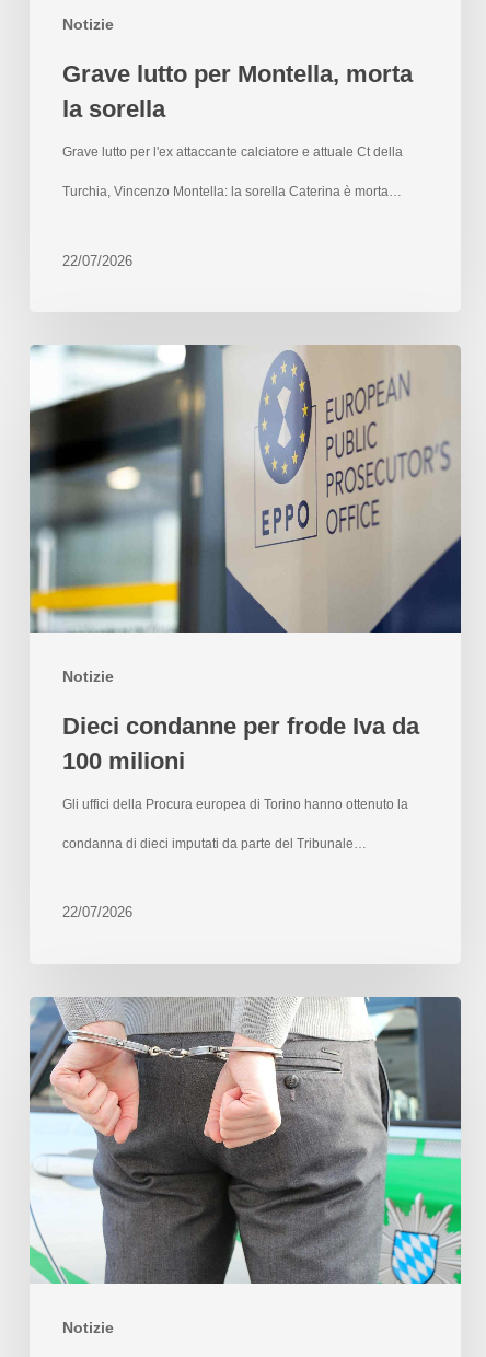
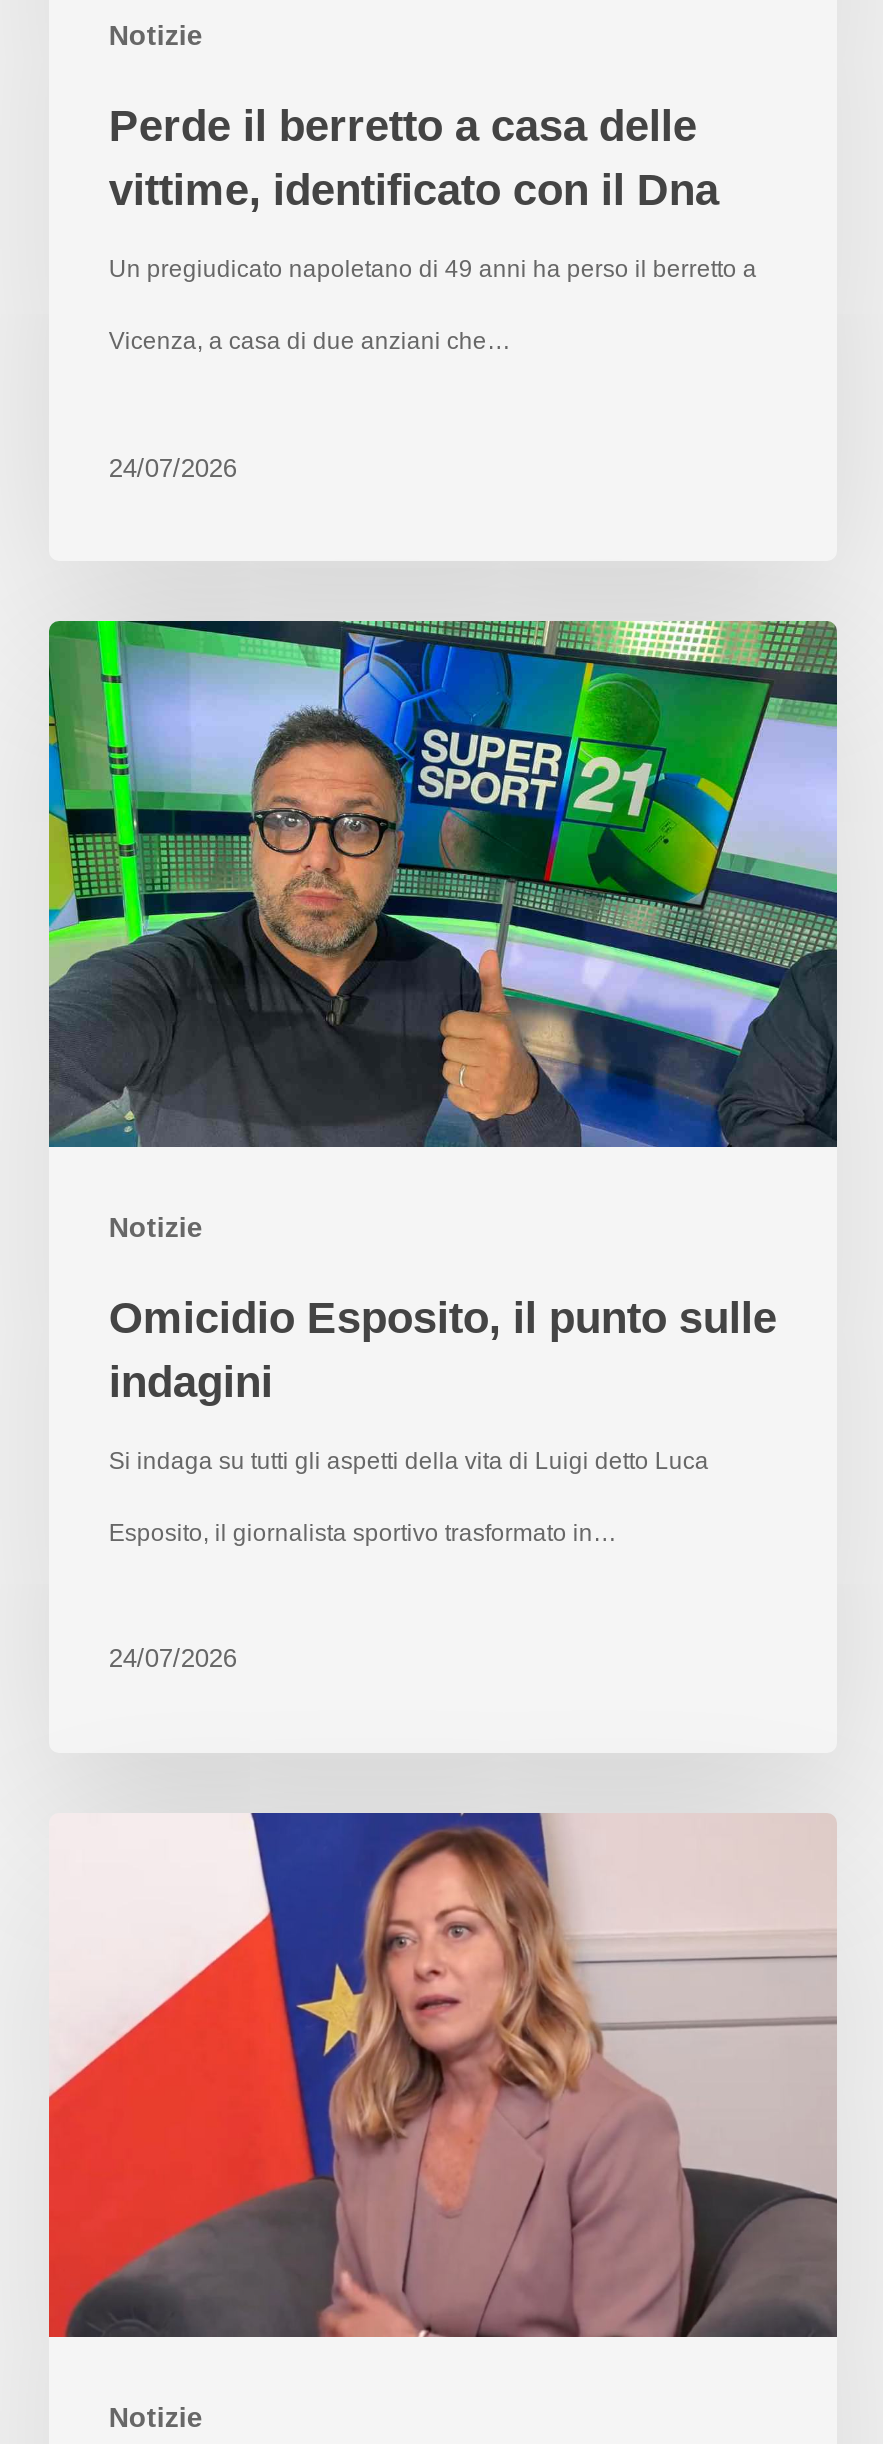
[62,60,413,122] Grave lutto per Montella, morta | la sorella -> [109,101,719,215] Perde il berretto a casa delle | vittime, identificato con il Dna
[62,144,403,160] Grave lutto per l'ex attaccante calciatore e attuale Ct della -> [109,255,757,283] Un pregiudicato napoletano di 49 anni ha perso il berretto a
[62,184,402,199] Turchia, Vincenzo Montella: la sorella Caterina è morta… -> [109,327,511,355] Vicenza, a casa di due anziani che…
[62,252,132,269] 22/07/2026 -> [109,452,237,482] 24/07/2026
[28,345,461,633] [image] -> [47,619,839,1149] [image]
[62,712,419,774] Dieci condanne per frode Iva da | 100 milioni -> [109,1292,777,1406] Omicidio Esposito, il punto sulle | indagini
[62,796,408,812] Gli uffici della Procura europea di Torino hanno ottenuto la -> [109,1446,709,1474] Si indaga su tutti gli aspetti della vita di Luigi detto Luca
[62,836,367,851] condanna di dieci imputati da parte del Tribunale… -> [109,1518,617,1546] Esposito, il giornalista sportivo trasformato in…
[62,904,132,921] 22/07/2026 -> [109,1644,237,1674] 24/07/2026
[28,996,462,1285] [image] -> [47,1811,839,2339] [image]

